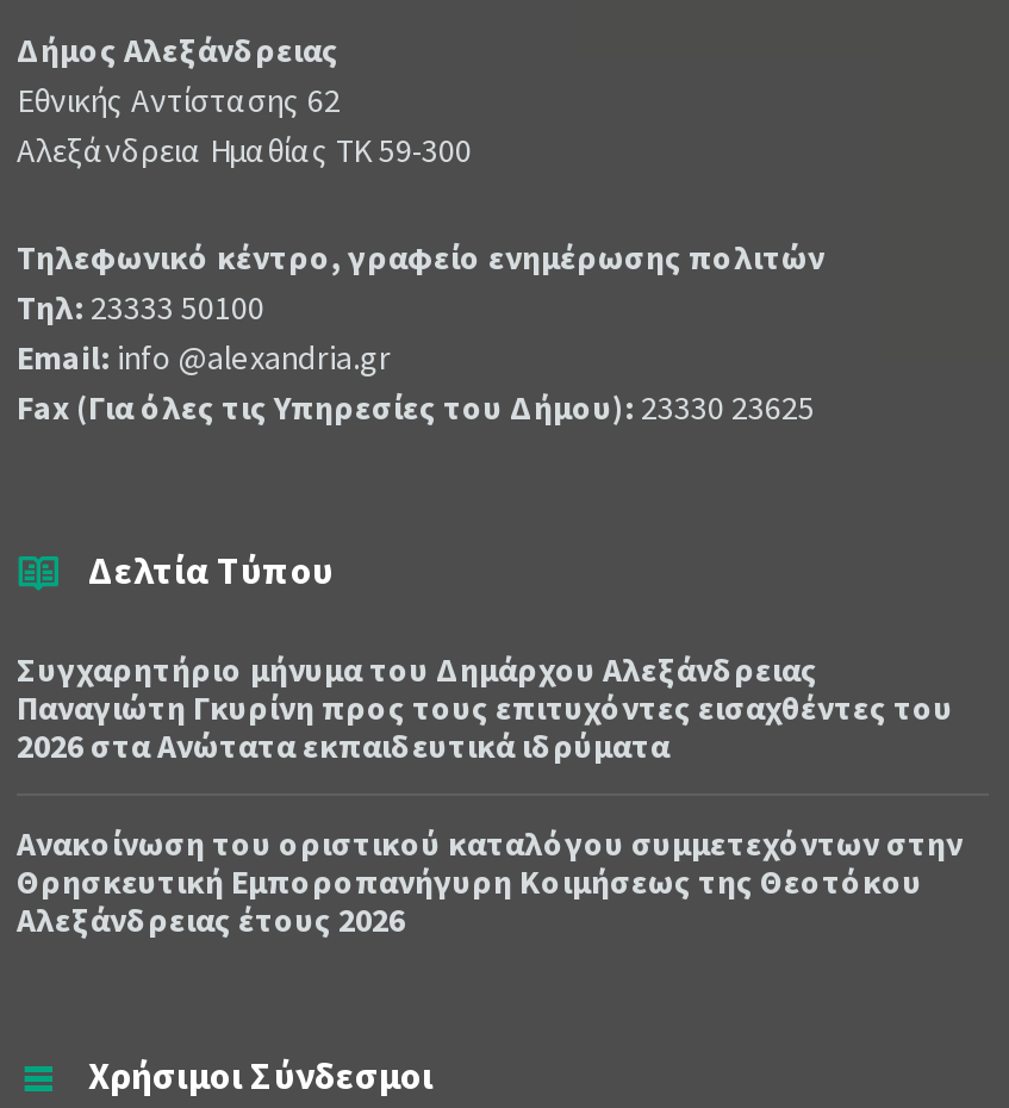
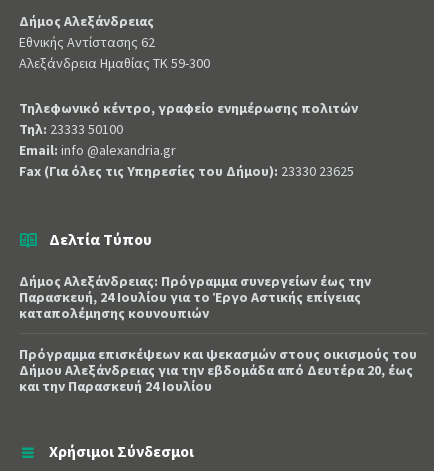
[17,647,953,766] Συγχαρητήριο μήνυμα του Δημάρχου Αλεξάνδρειας | Παναγιώτη Γκυρίνη προς τους επιτυχόντες εισαχθέντες του | 2026 στα Ανώτατα εκπαιδευτικά ιδρύματα -> [19,272,371,322] Δήμος Αλεξάνδρειας: Πρόγραμμα συνεργείων έως την | Παρασκευή, 24 Ιουλίου για το Έργο Αστικής επίγειας | καταπολέμησης κουνουπιών
[17,821,963,940] Ανακοίνωση του οριστικού καταλόγου συμμετεχόντων στην | Θρησκευτική Εμποροπανήγυρη Κοιμήσεως της Θεοτόκου | Αλεξάνδρειας έτους 2026 -> [19,345,417,395] Πρόγραμμα επισκέψεων και ψεκασμών στους οικισμούς του | Δήμου Αλεξάνδρειας για την εβδομάδα από Δευτέρα 20, έως | και την Παρασκευή 24 Ιουλίου

